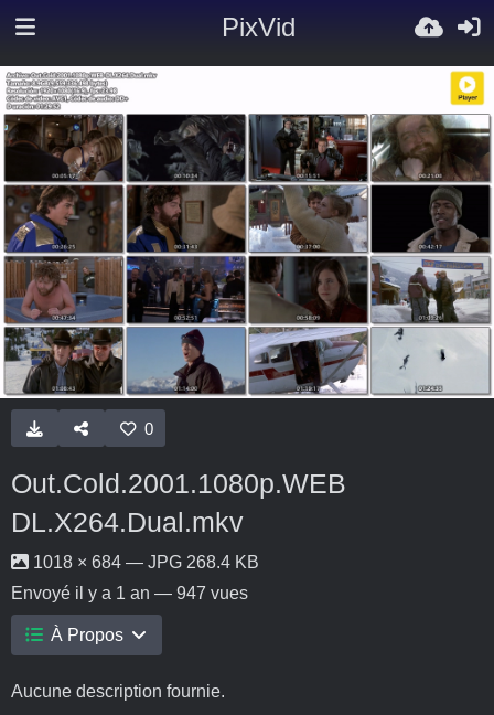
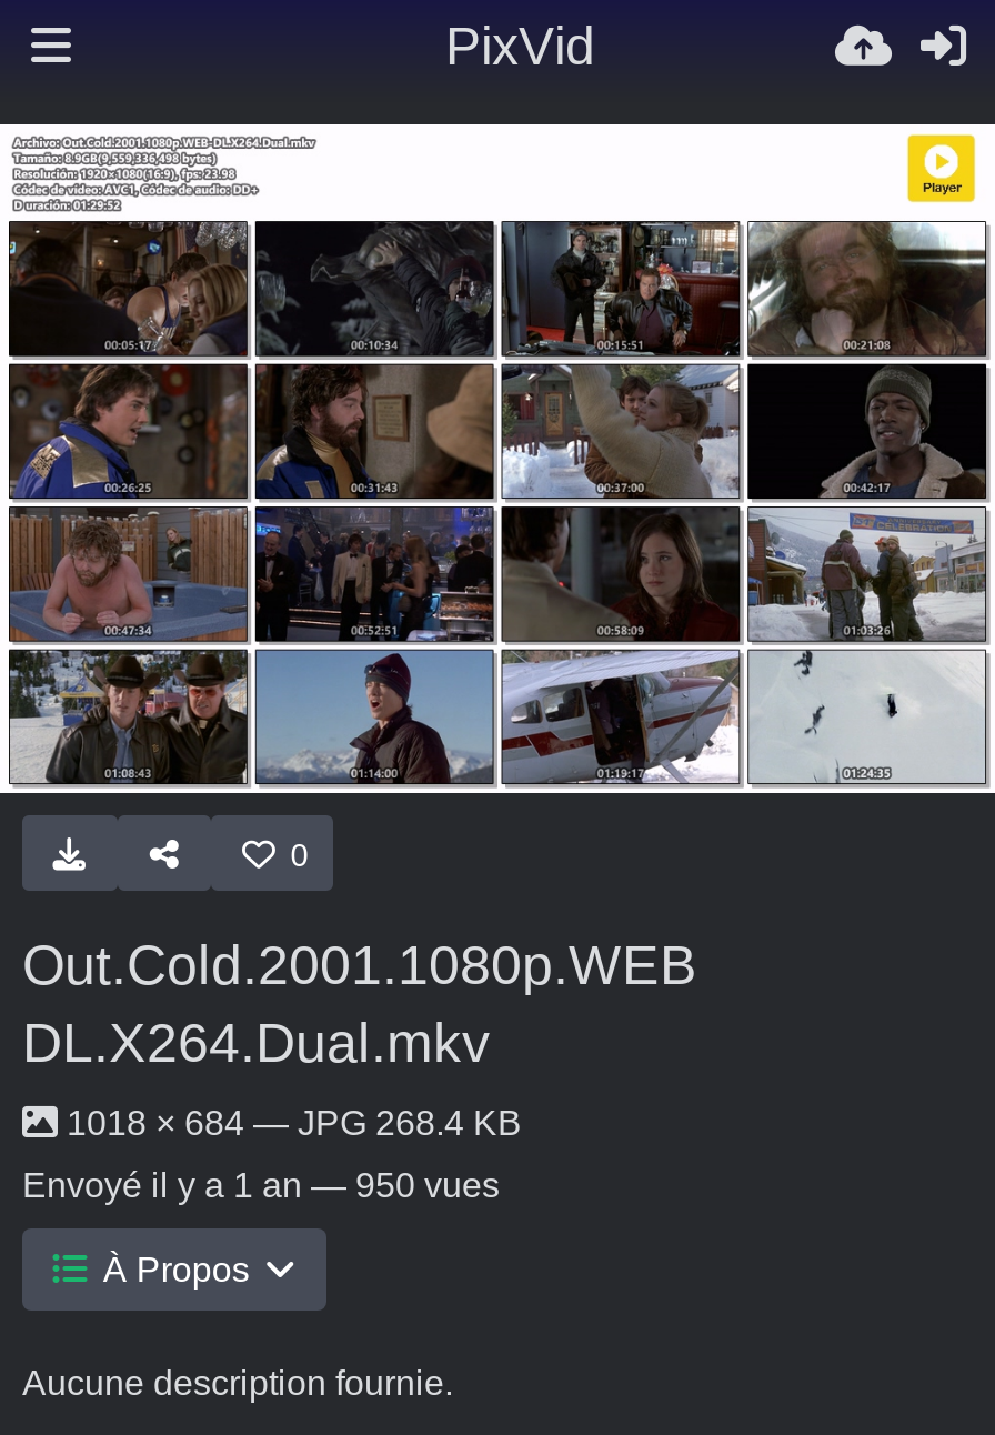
[11,584,248,602] Envoyé il y a 1 an — 947 vues -> [22,1166,500,1204] Envoyé il y a 1 an — 950 vues

